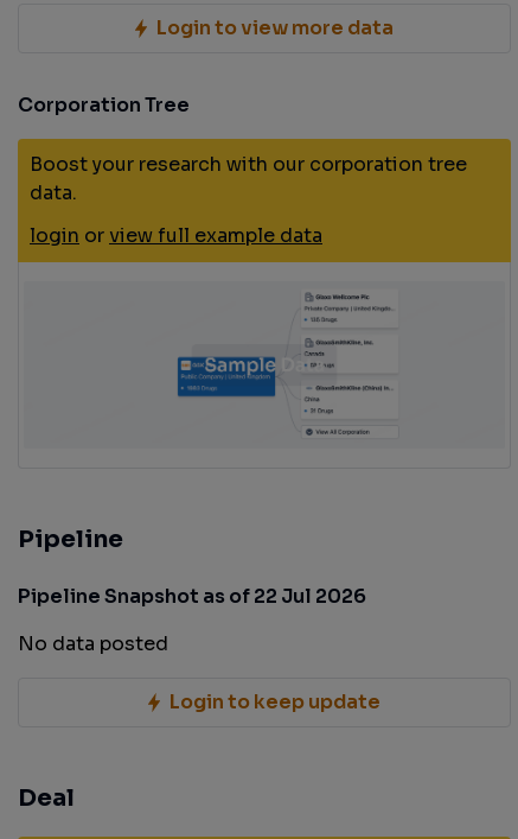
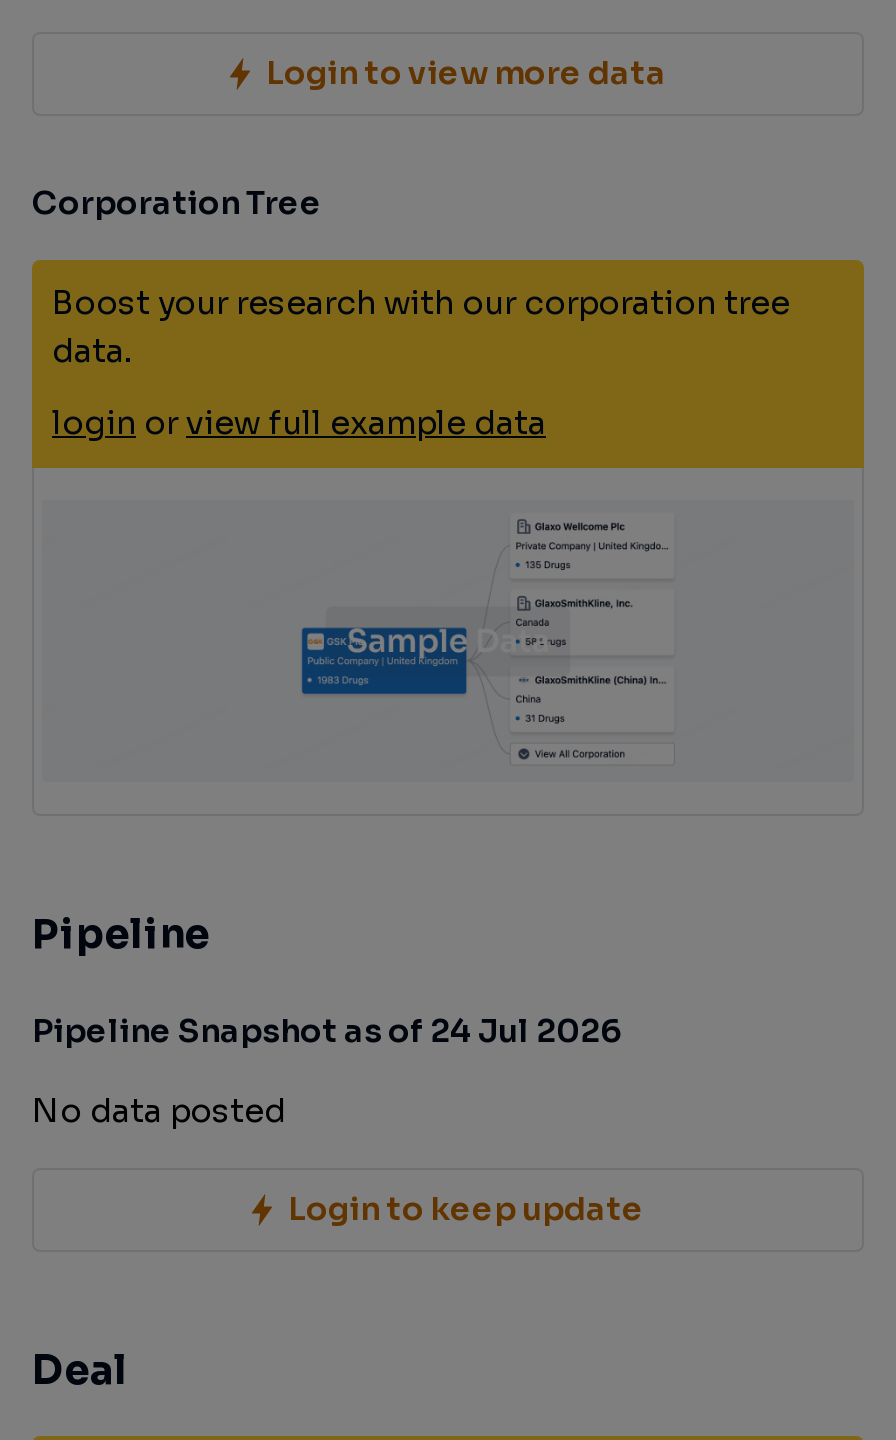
[18,584,366,609] Pipeline Snapshot as of 22 Jul 2026 -> [32,1010,622,1052] Pipeline Snapshot as of 24 Jul 2026

